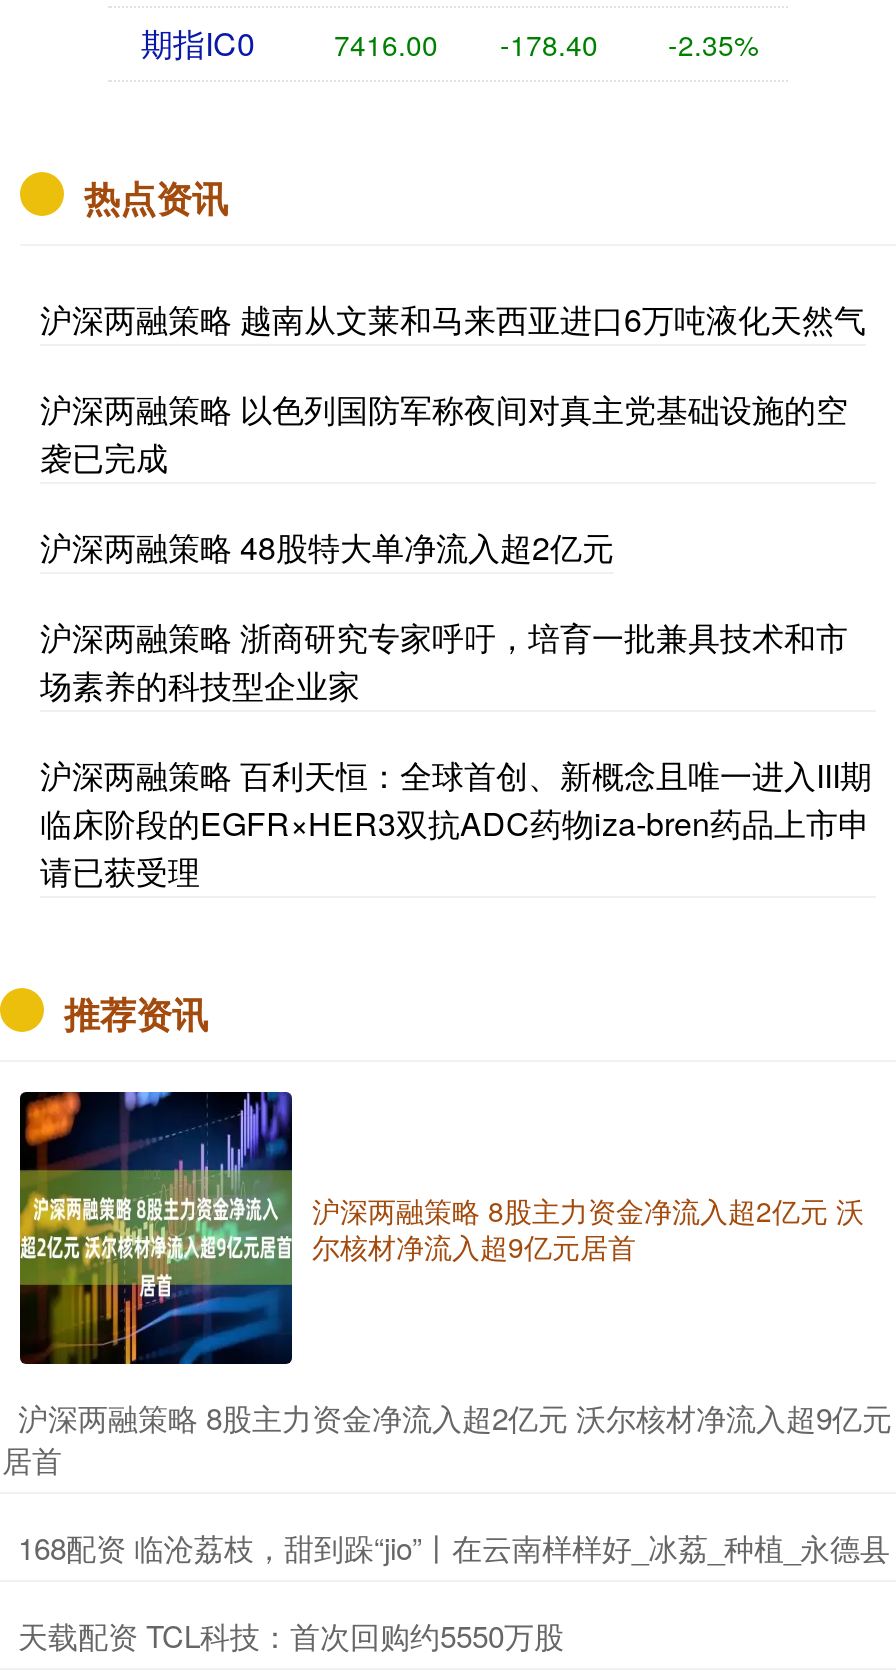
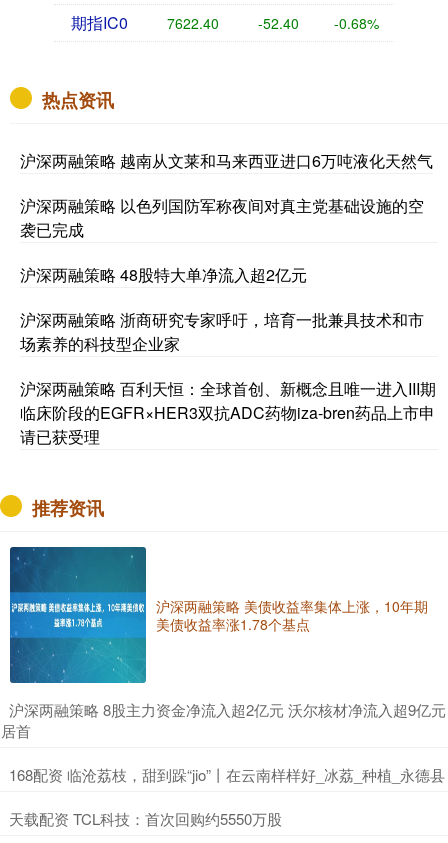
[334,23,438,63] 7416.00 -> [167,13,219,33] 7622.40
[500,23,598,63] -178.40 -> [258,13,299,33] -52.40
[668,23,758,63] -2.35% -> [334,13,379,33] -0.68%
[18,1090,864,1366] [image] | 沪深两融策略 8股主力资金净流入超2亿元 沃 | 尔核材净流入超9亿元居首 -> [9,546,428,684] [image] | 沪深两融策略 美债收益率集体上涨，10年期 | 美债收益率涨1.78个基点

